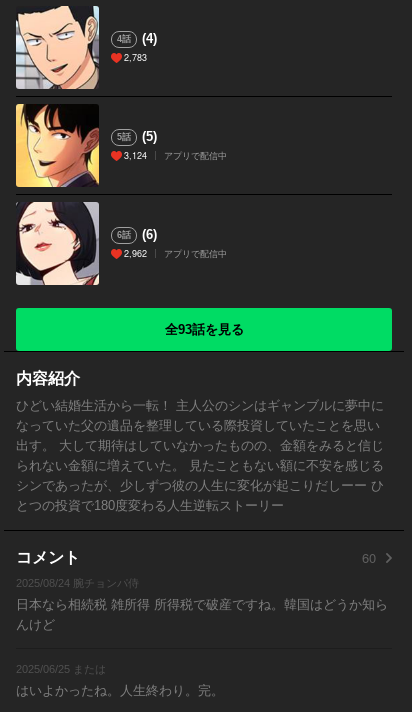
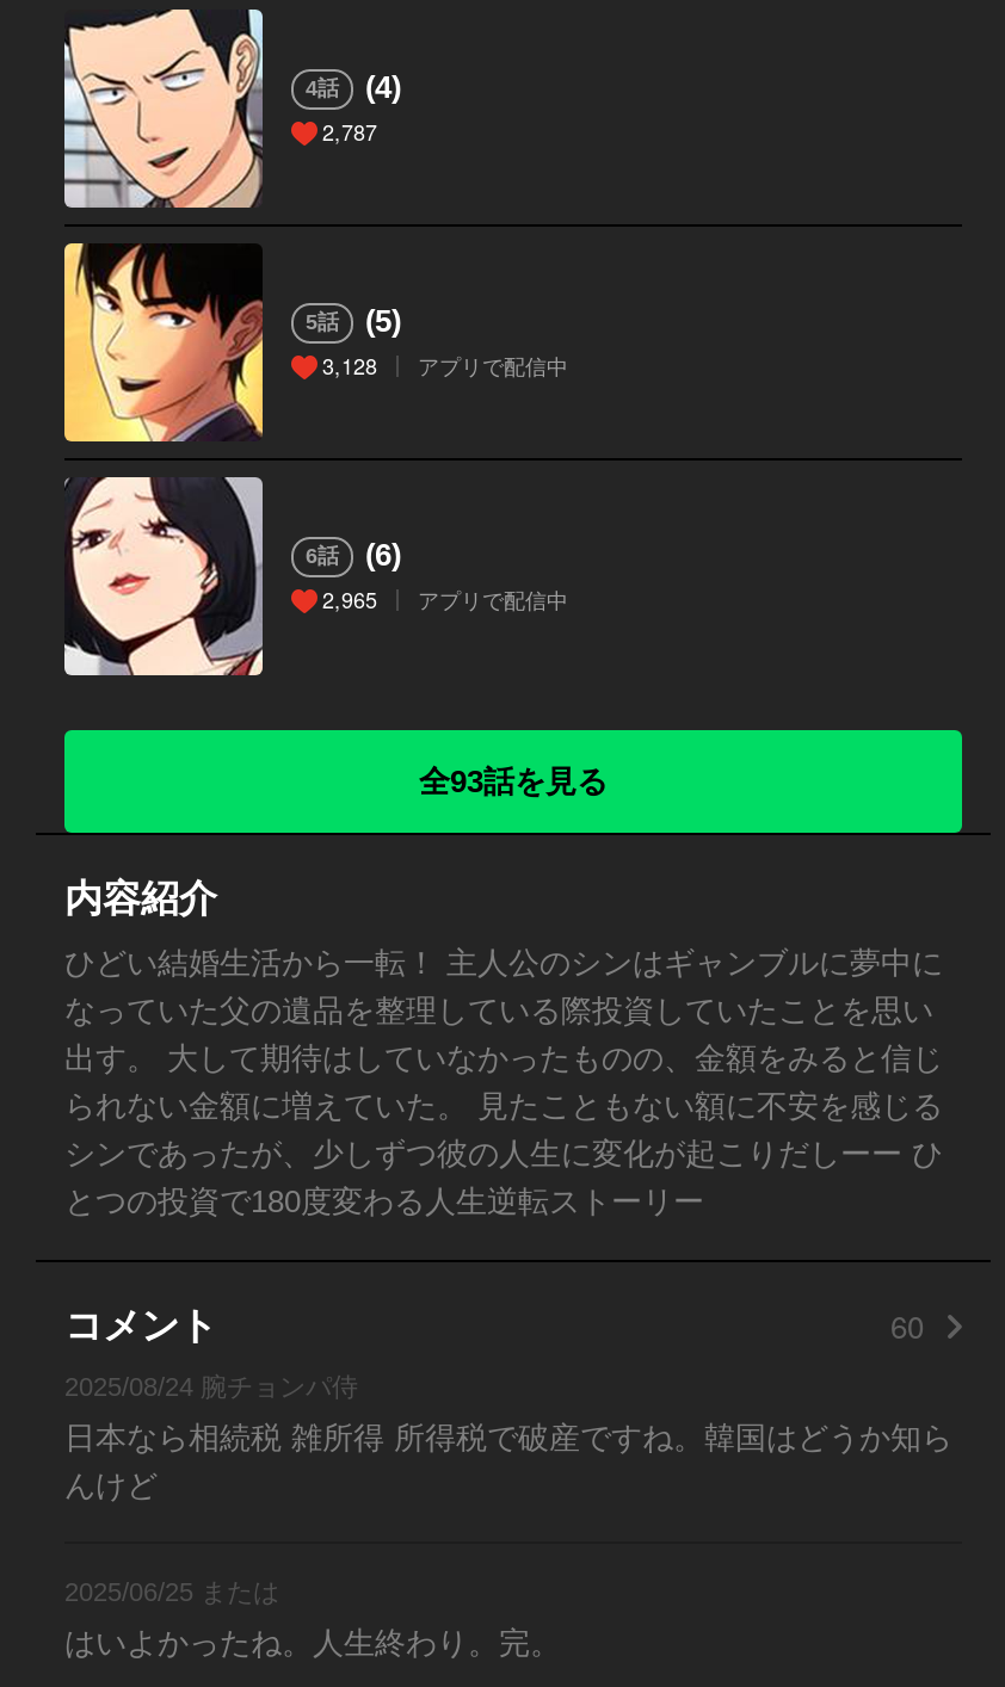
[124,50,147,63] 2,783 -> [322,116,377,147] 2,787
[124,148,227,161] 3,124 アプリで配信中 -> [322,350,568,381] 3,128 アプリで配信中
[124,246,227,259] 2,962 アプリで配信中 -> [322,583,568,614] 2,965 アプリで配信中

